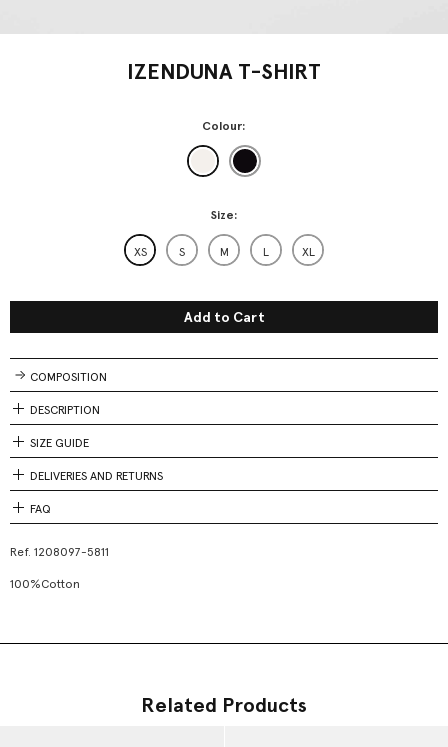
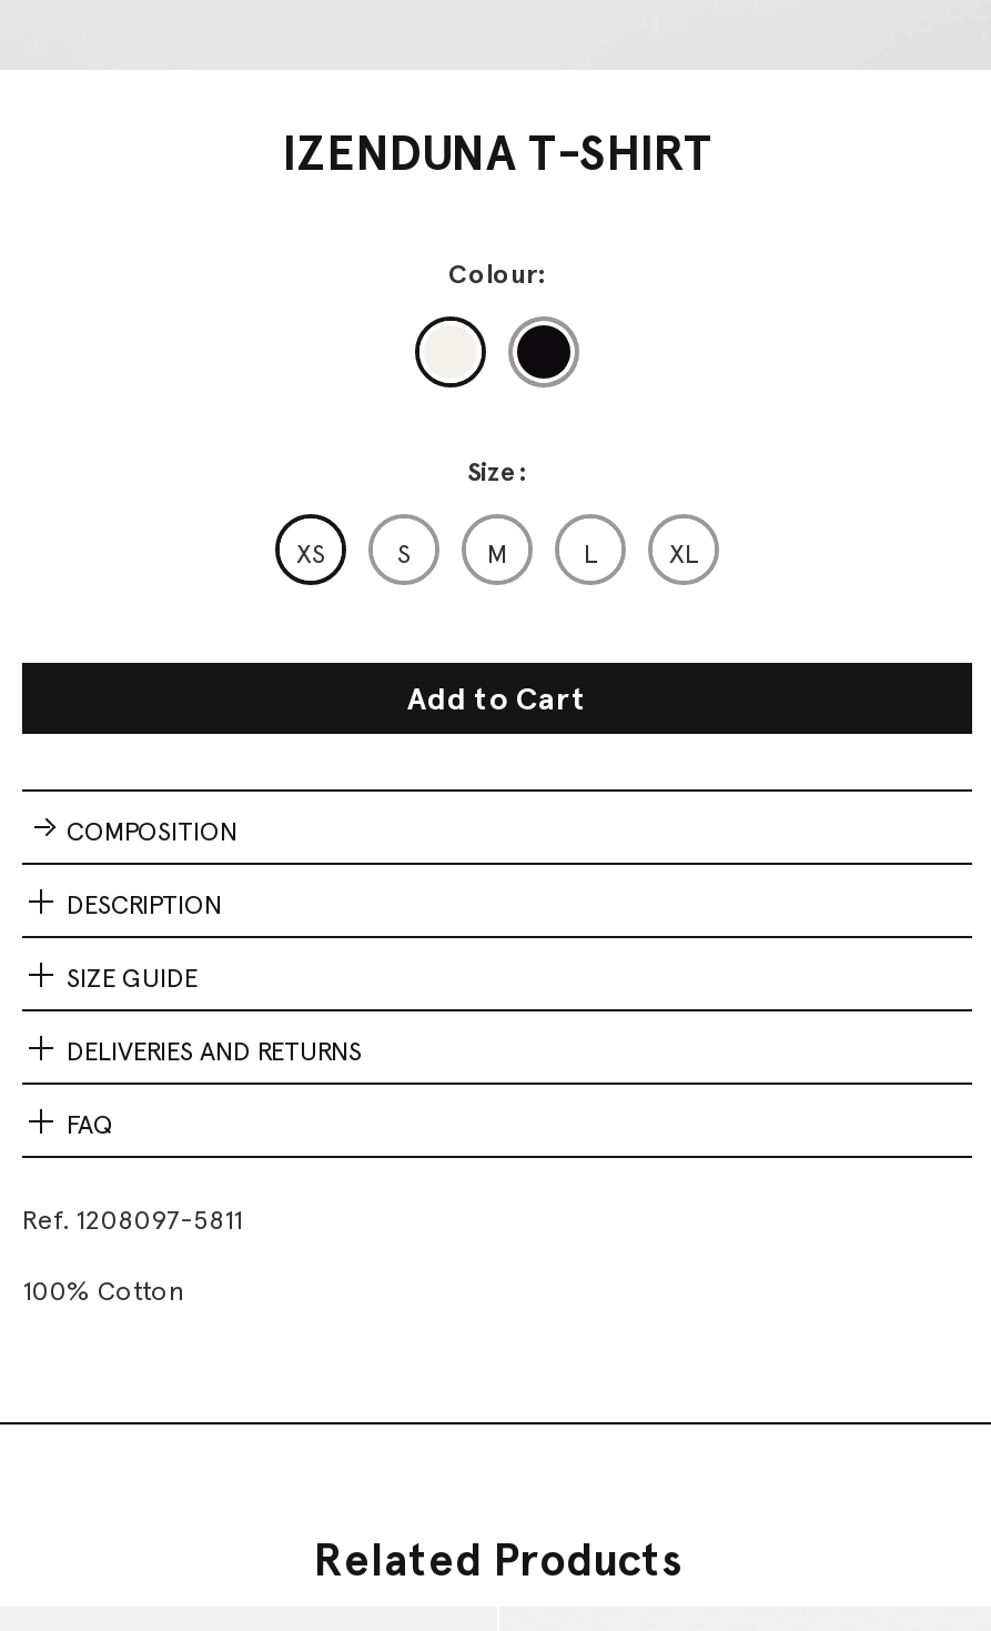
[10,577,80,591] 100%Cotton -> [22,1275,184,1306] 100% Cotton

